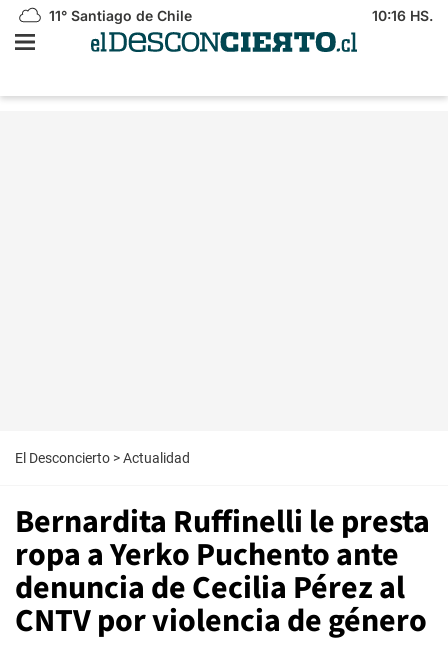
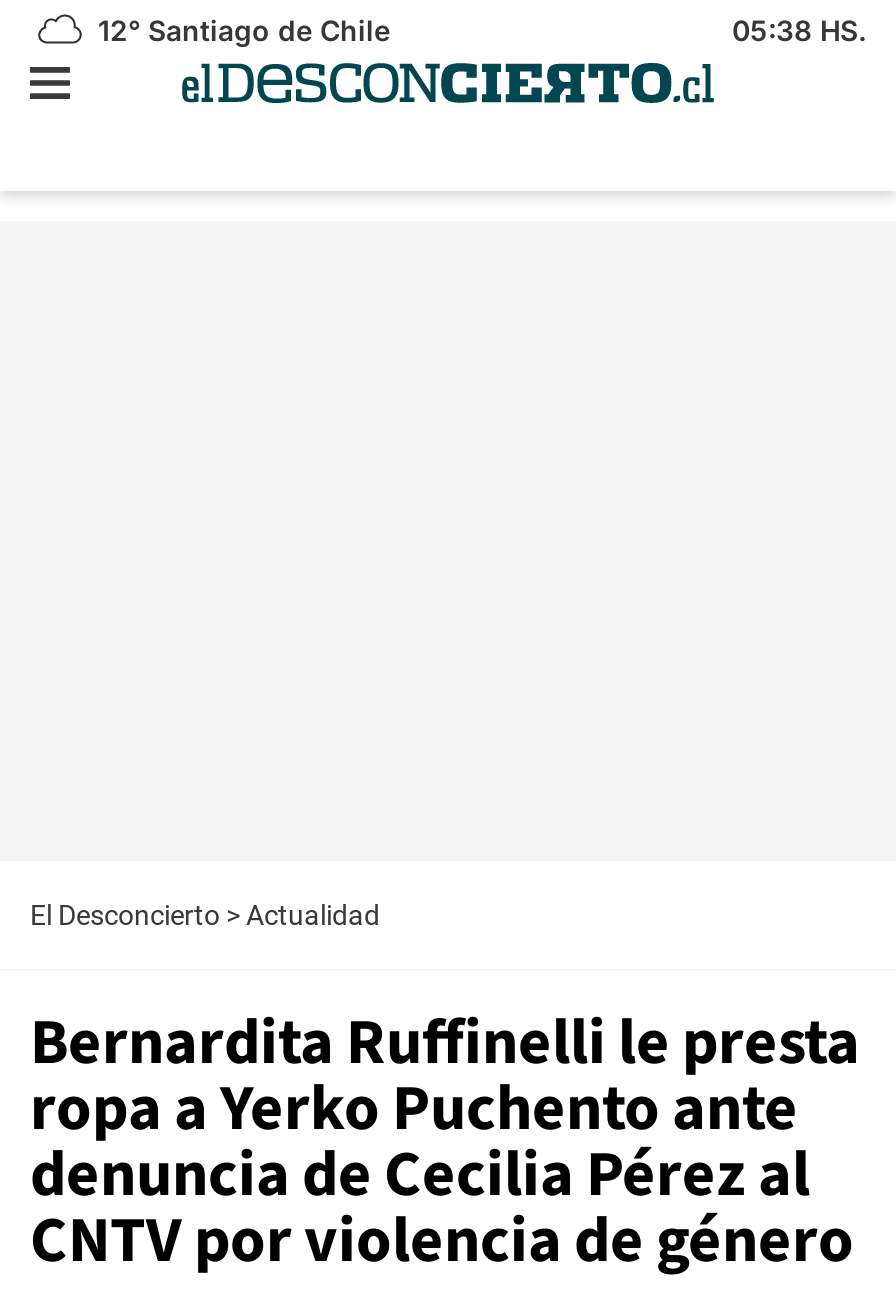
[45,7,192,24] 11° Santiago de Chile -> [90,13,390,47] 12° Santiago de Chile
[372,7,433,24] 10:16 HS. -> [732,13,866,47] 05:38 HS.

